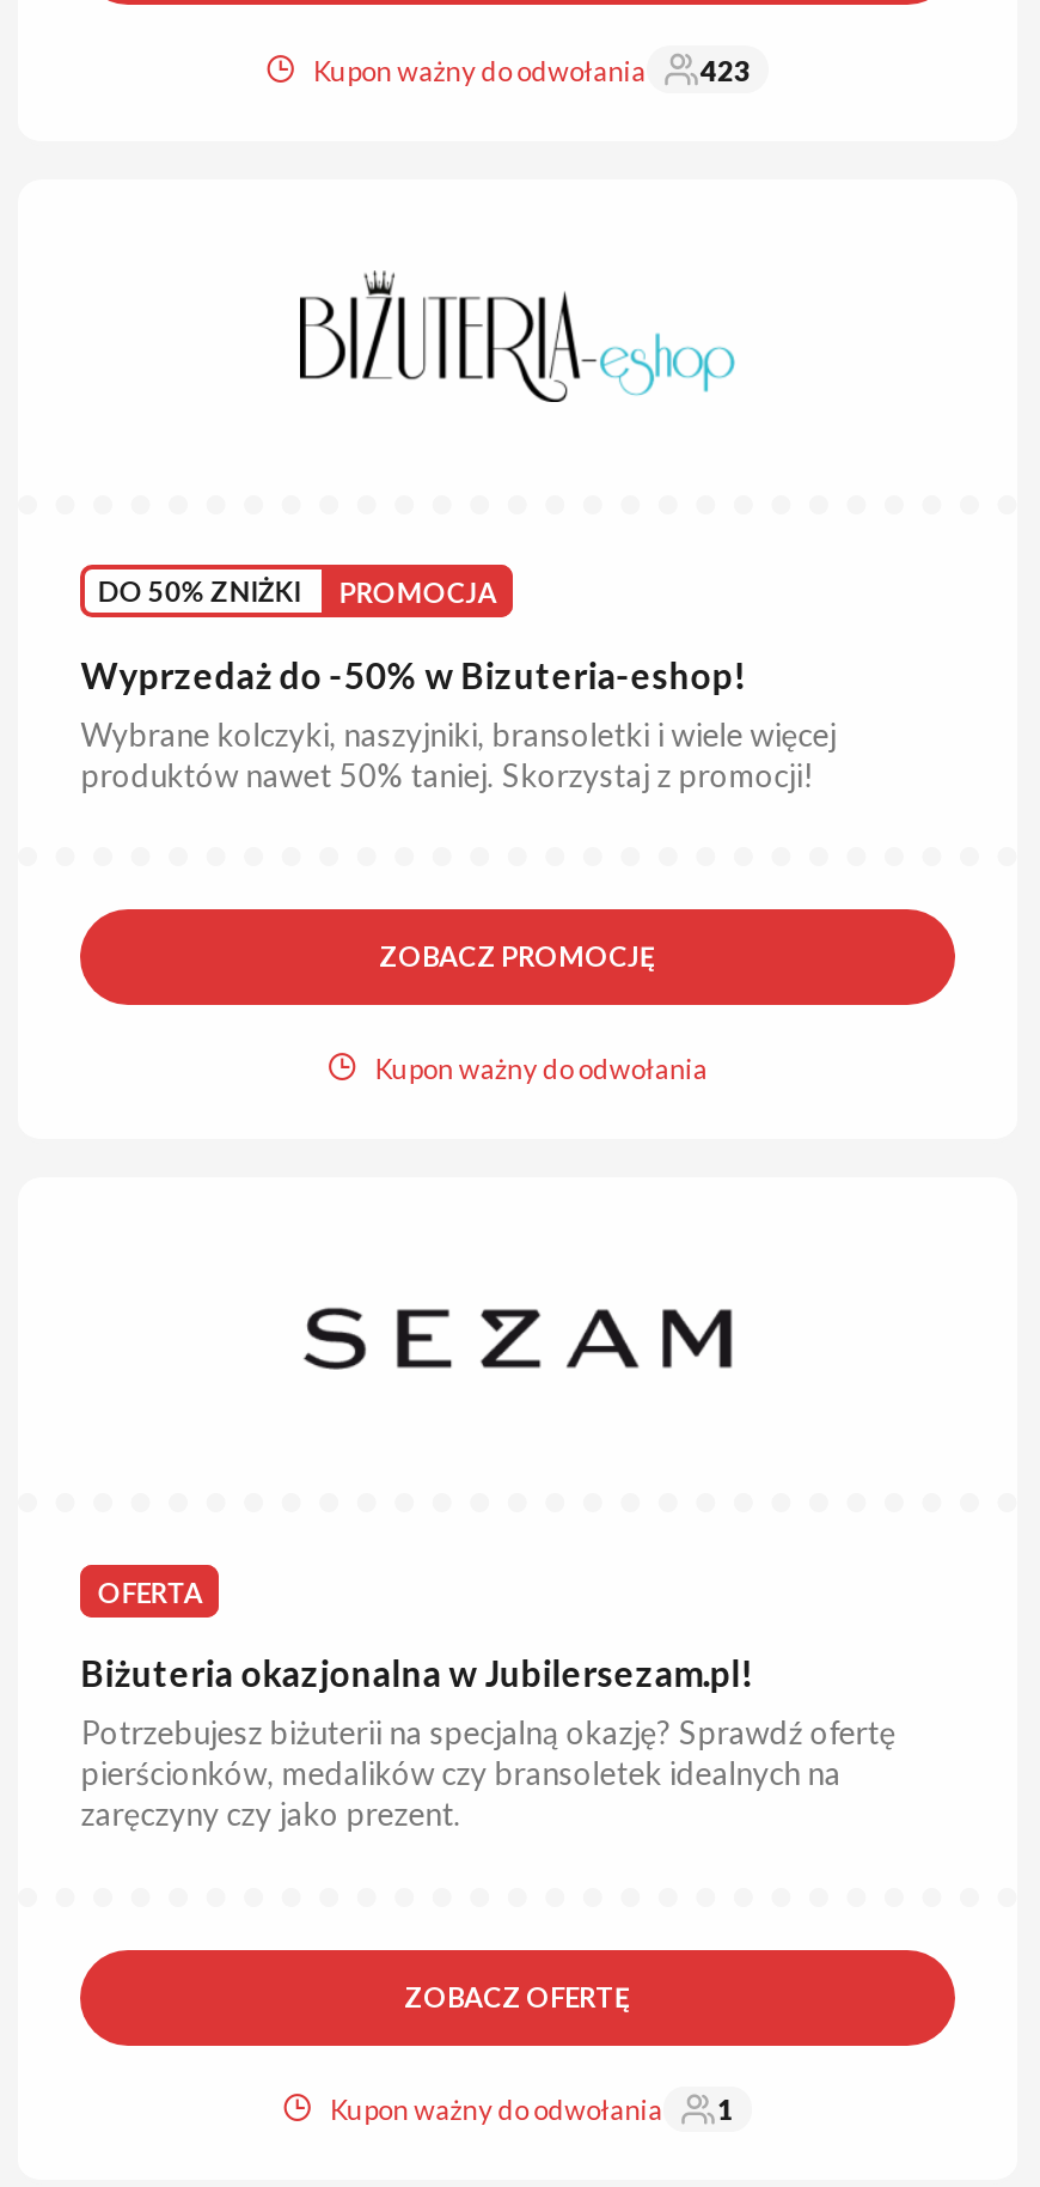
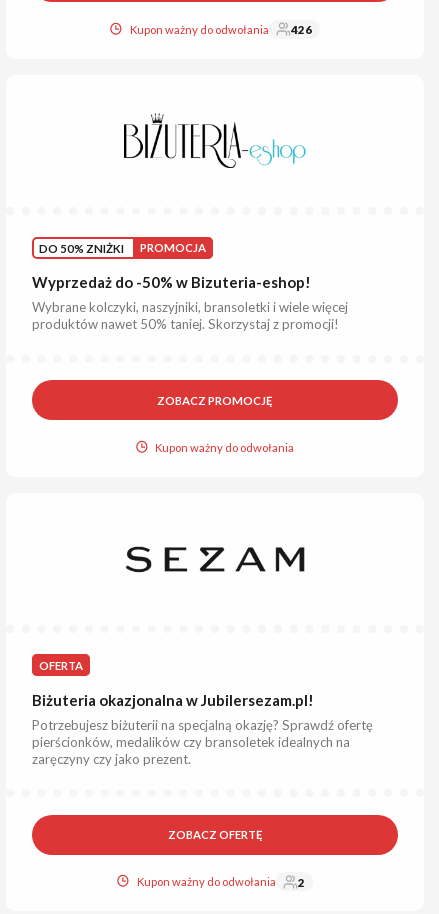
[313,55,750,86] Kupon ważny do odwołania 423 -> [130,23,312,36] Kupon ważny do odwołania 426
[330,2094,733,2126] Kupon ważny do odwołania 1 -> [137,875,305,889] Kupon ważny do odwołania 2

